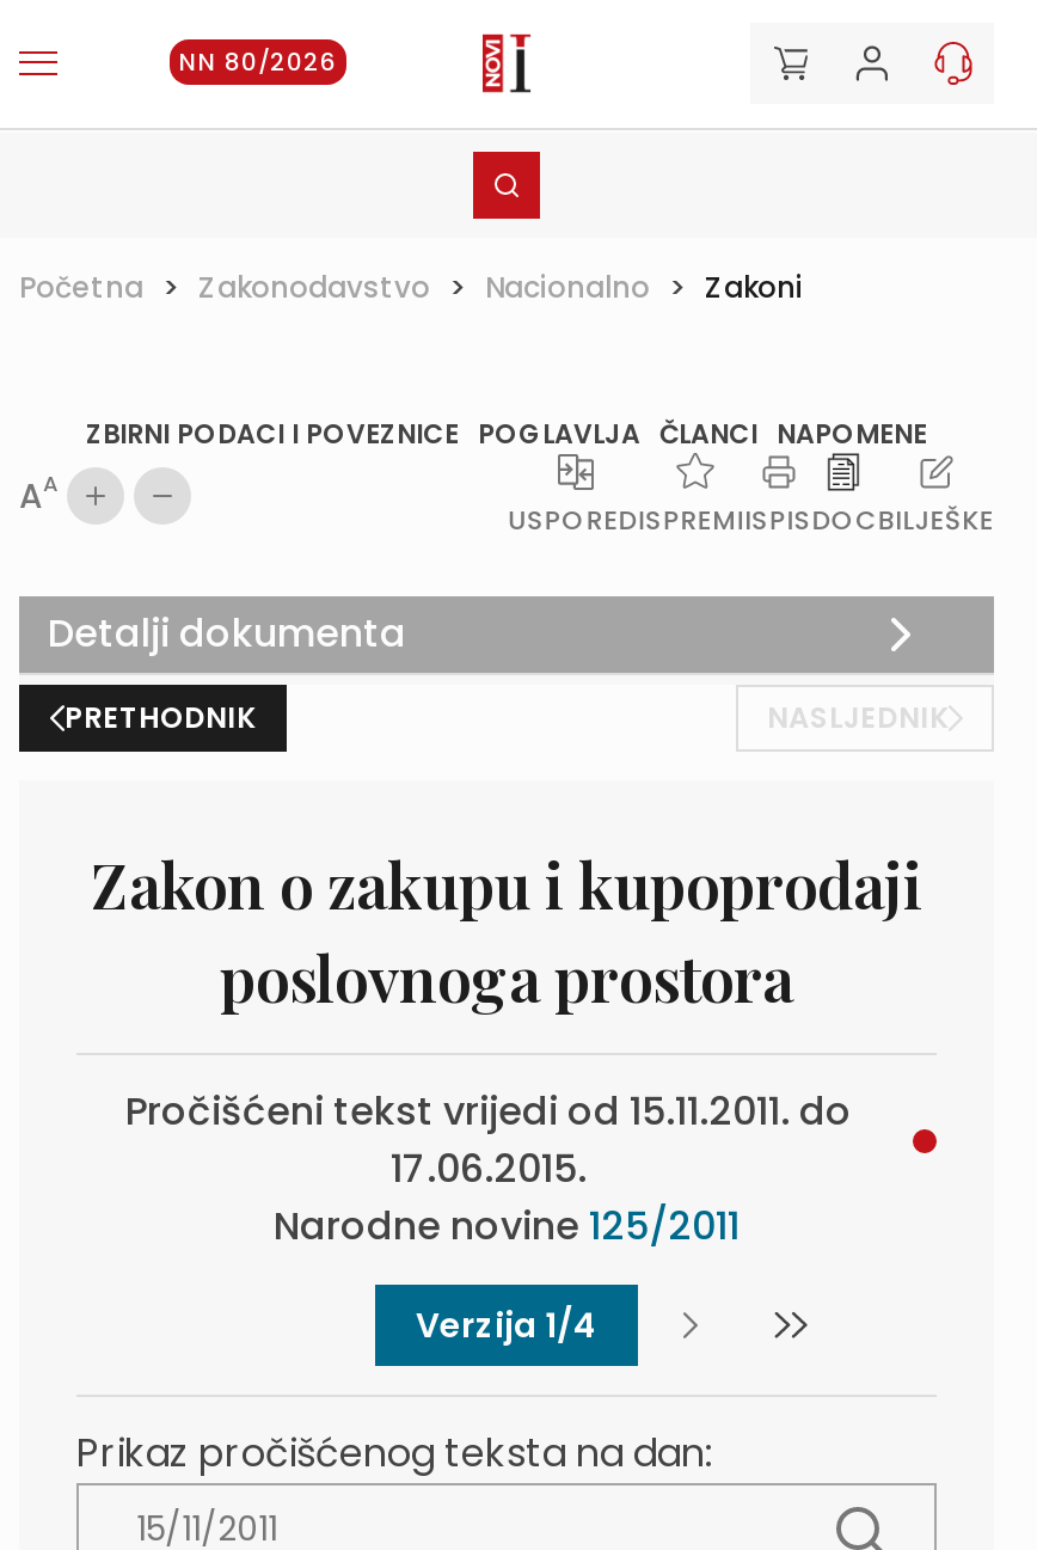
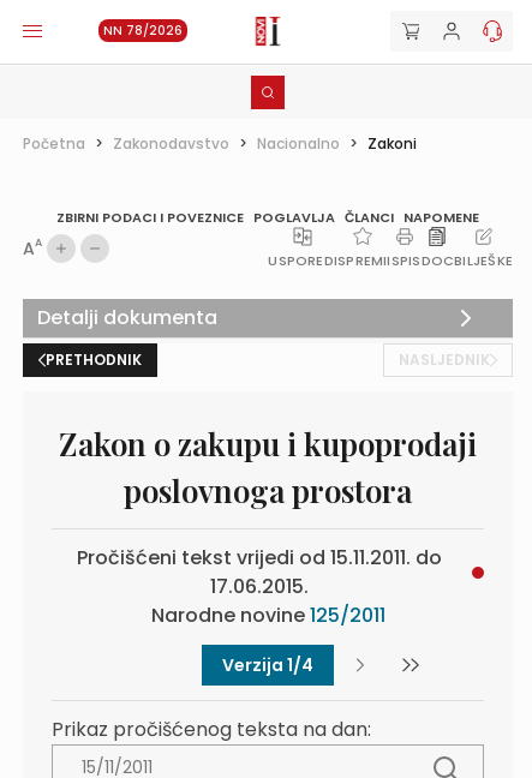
[179,44,337,80] NN 80/2026 -> [103,22,183,40] NN 78/2026

